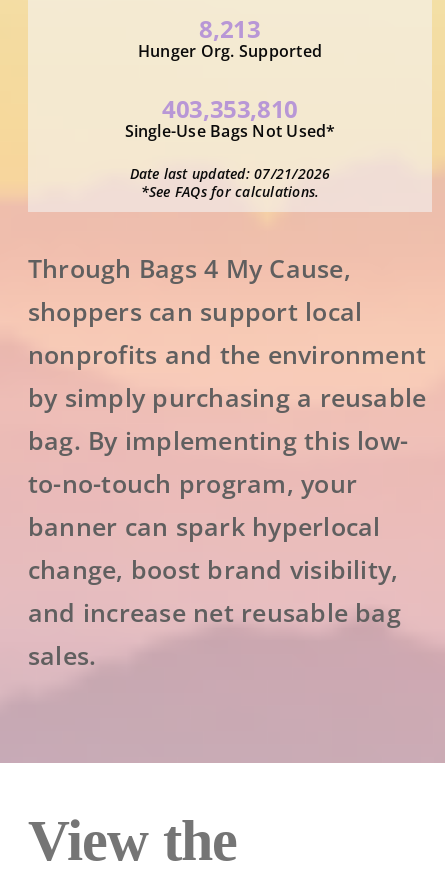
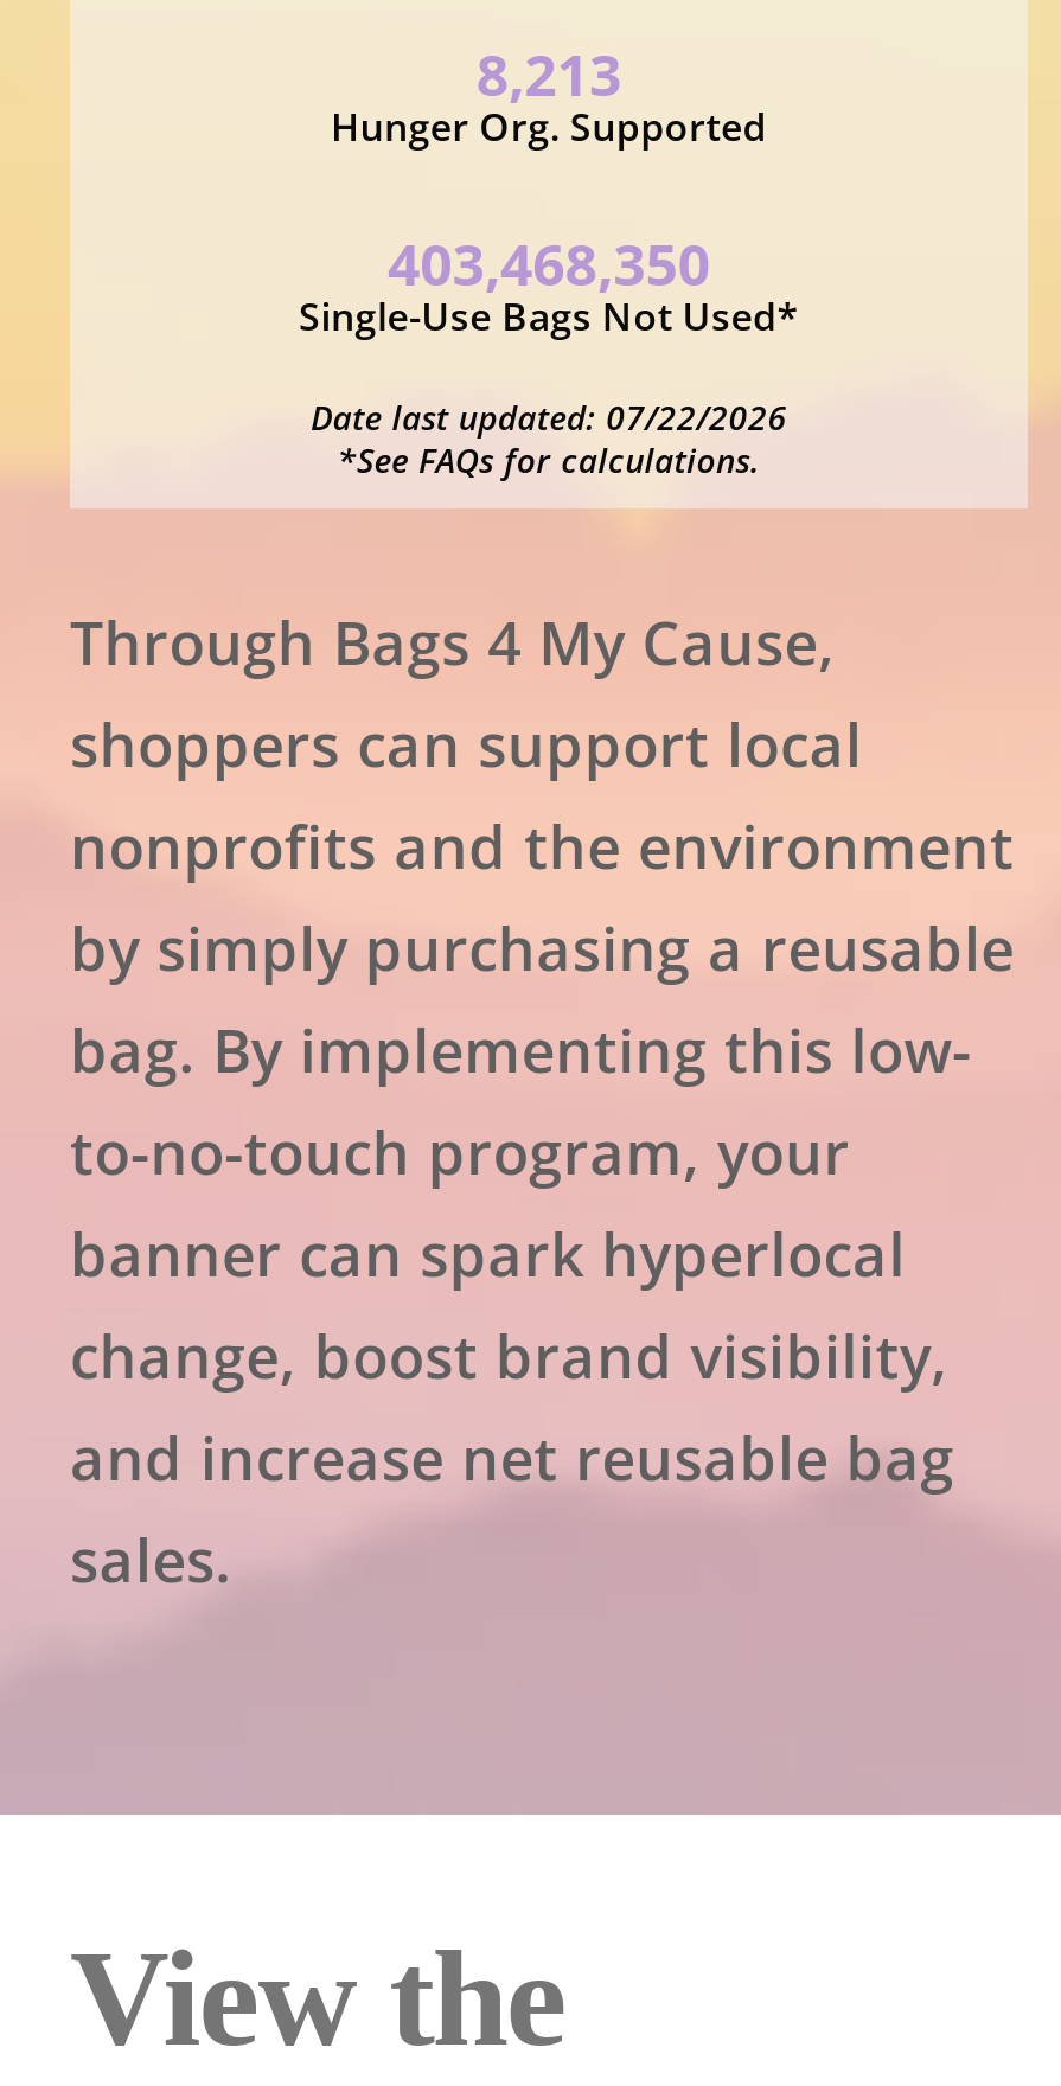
[162,92,298,125] 403,353,810 -> [388,224,710,302] 403,468,350
[129,164,330,183] Date last updated: 07/21/2026 -> [311,395,787,440] Date last updated: 07/22/2026

